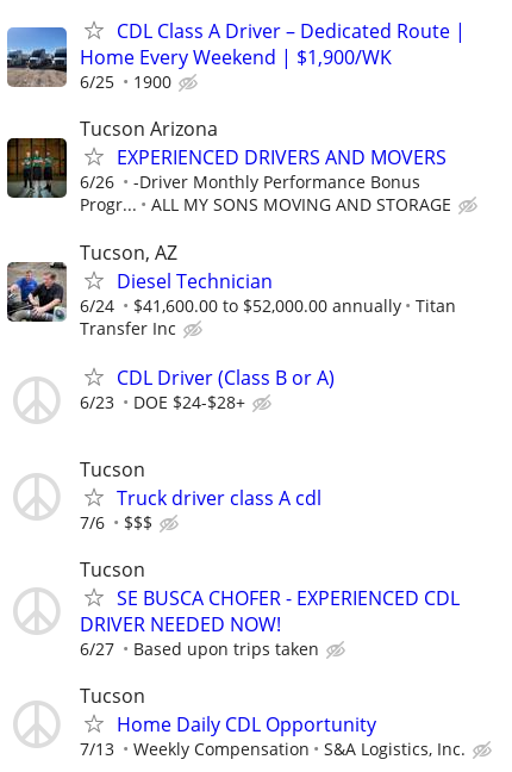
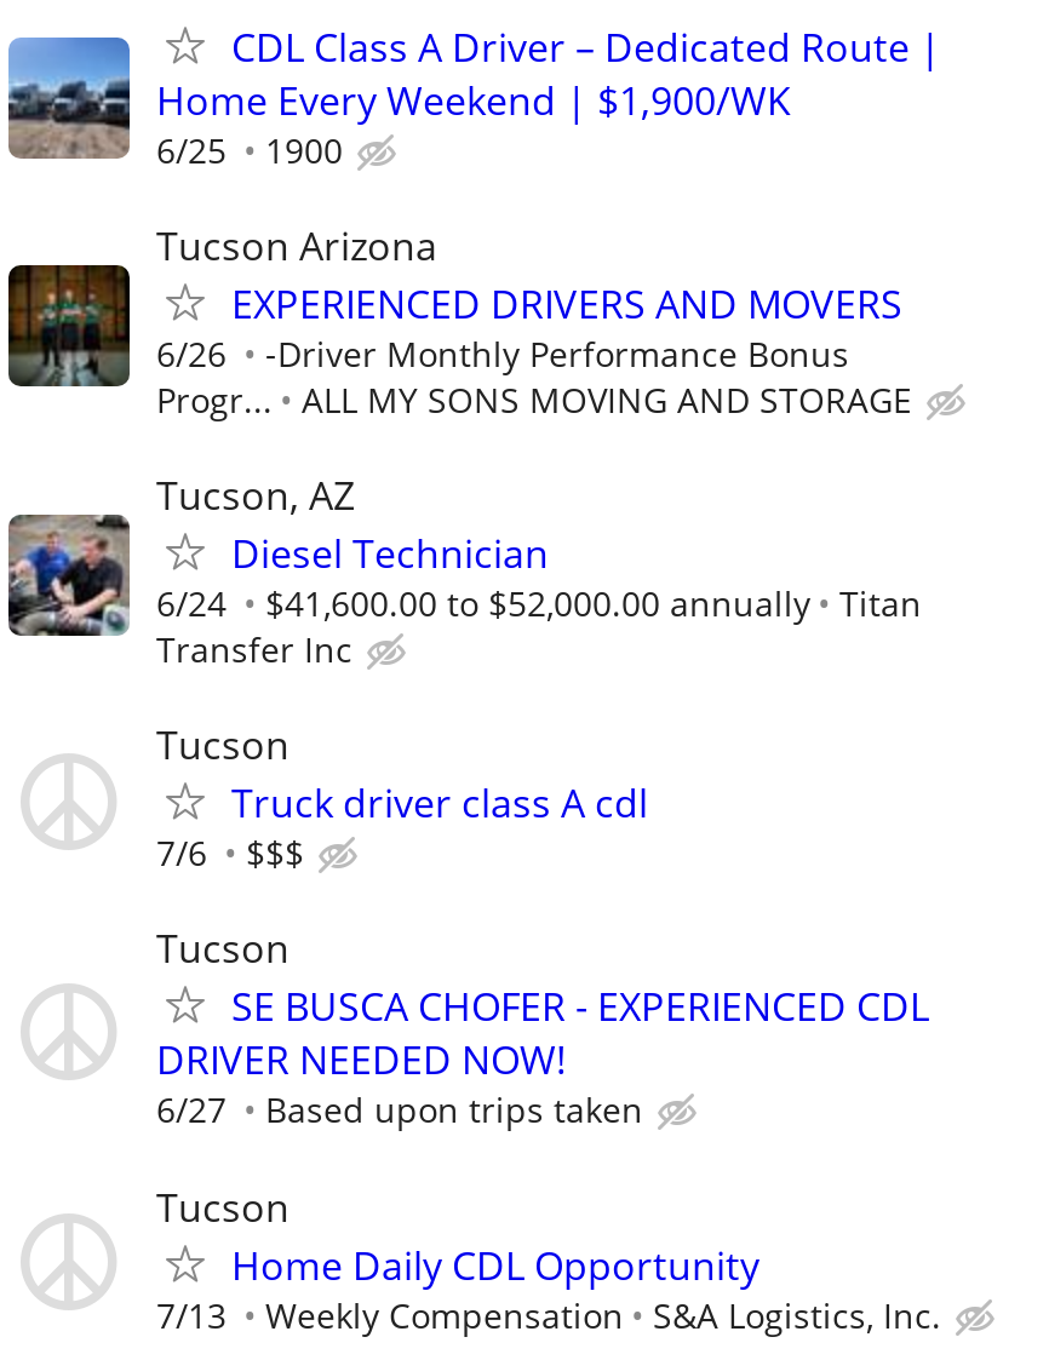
[80,364,335,413] CDL Driver (Class B or A) | 6/23 | DOE $24-$28+ -> none

